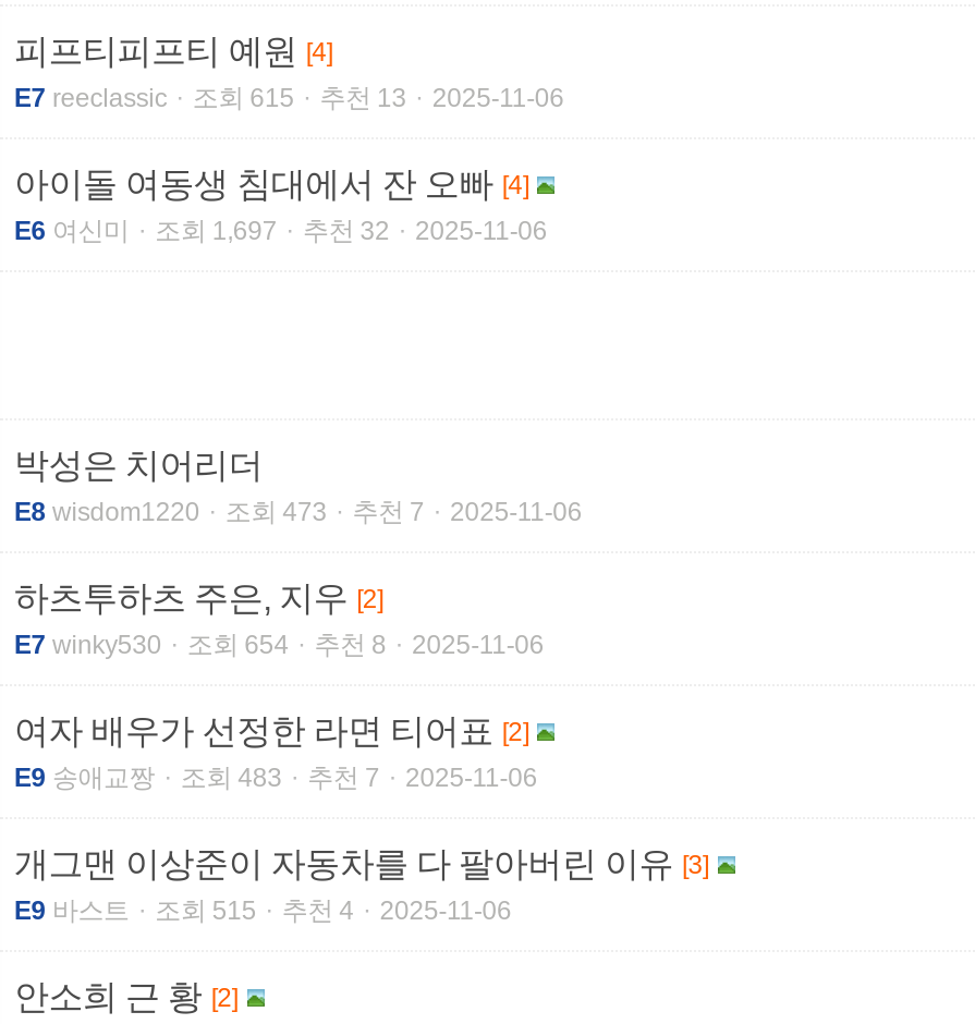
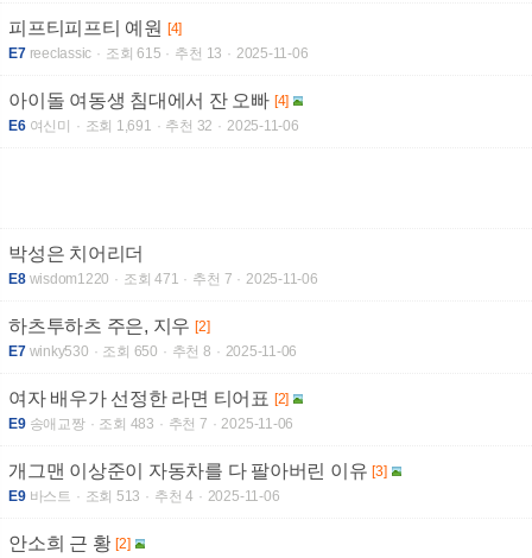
[155,217,277,247] 조회 1,697 -> [85,118,152,135] 조회 1,691
[14,498,582,528] E8 wisdom1220 조회 473 추천 7 2025-11-06 -> [8,271,318,288] E8 wisdom1220 조회 471 추천 7 2025-11-06
[14,631,544,661] E7 winky530 조회 654 추천 8 2025-11-06 -> [8,344,297,360] E7 winky530 조회 650 추천 8 2025-11-06
[155,896,256,927] 조회 515 -> [85,488,140,505] 조회 513

